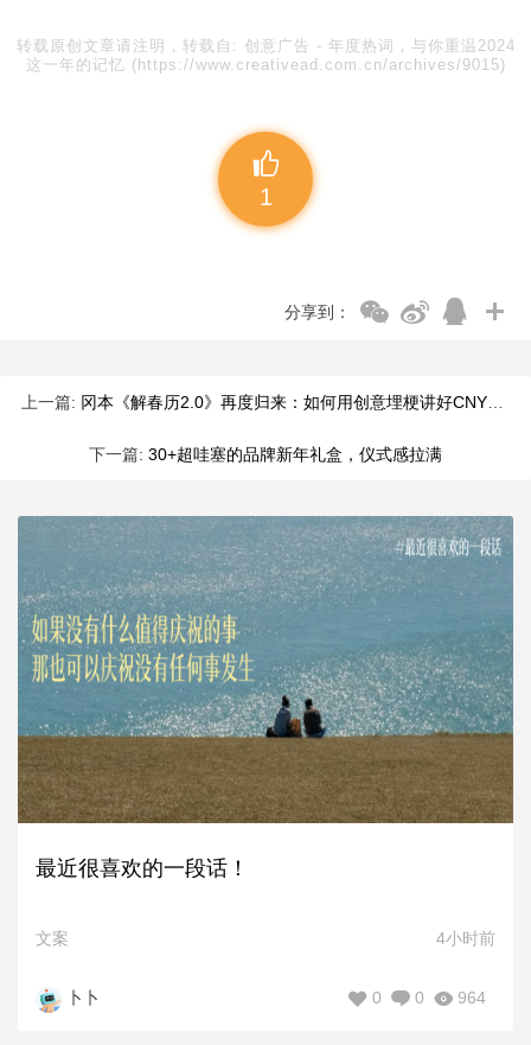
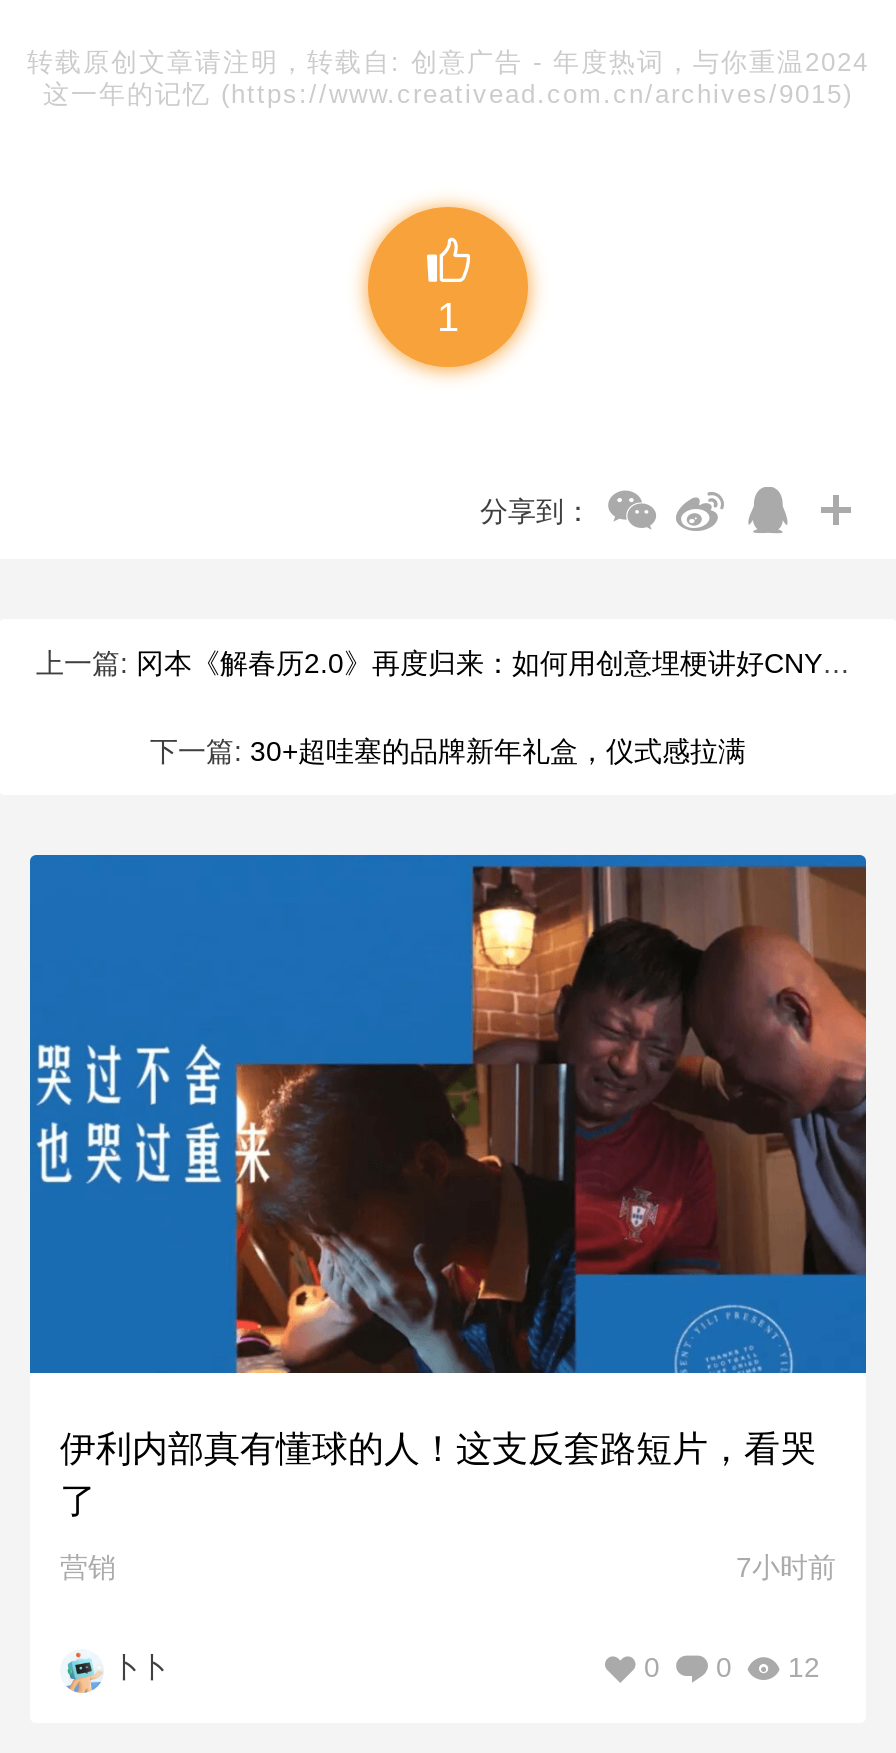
[17,515,514,880] [image] | 最近很喜欢的一段话！ -> [28,853,868,1521] [image] | 伊利内部真有懂球的人！这支反套路短片，看哭 | 了
[36,929,495,948] 文案 | 4小时前 -> [60,1551,836,1583] 营销 | 7小时前
[372,988,486,1007] 0 0 964 -> [644,1651,820,1683] 0 0 12

